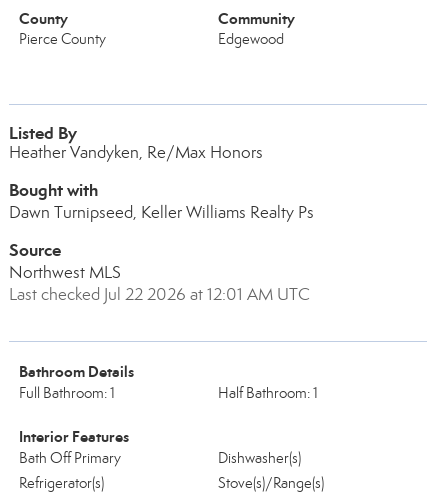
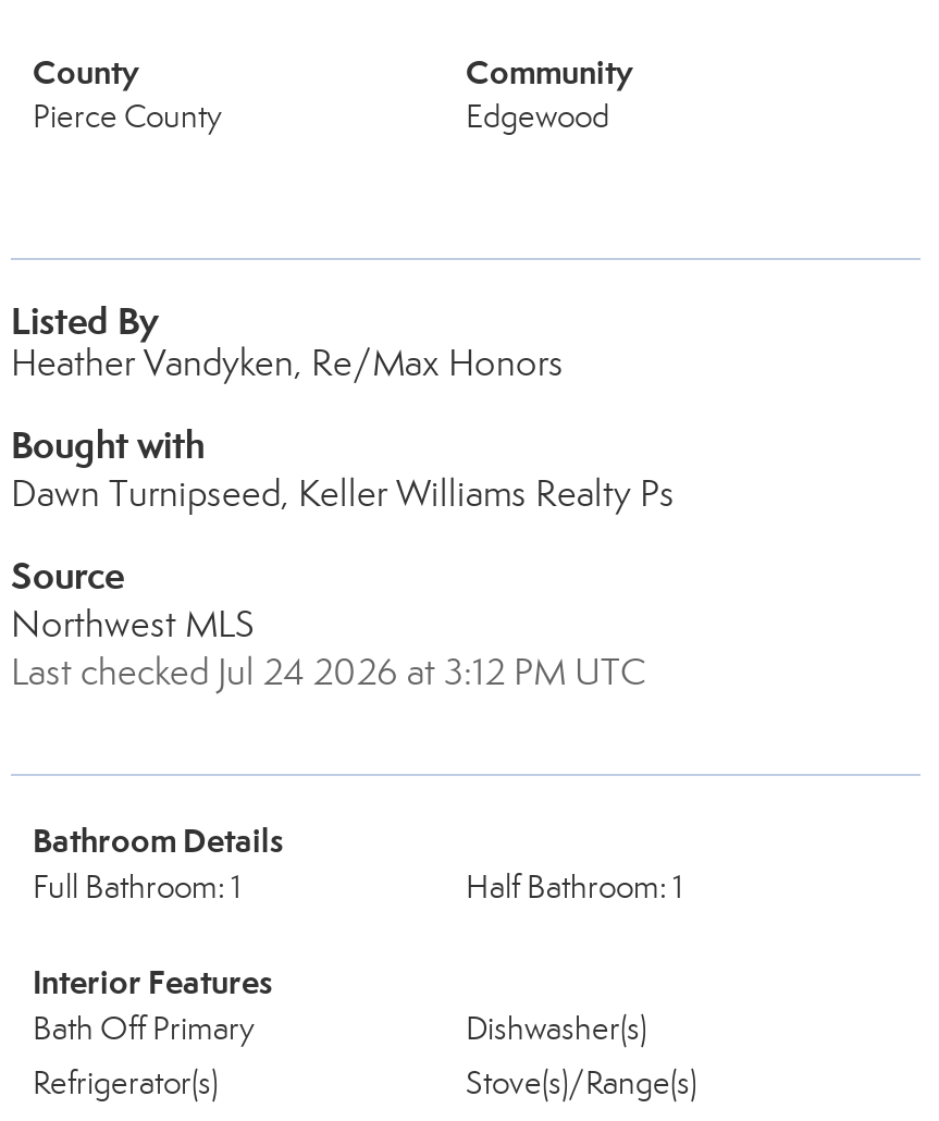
[9,284,310,305] Last checked Jul 22 2026 at 12:01 AM UTC -> [11,650,646,695] Last checked Jul 24 2026 at 3:12 PM UTC

